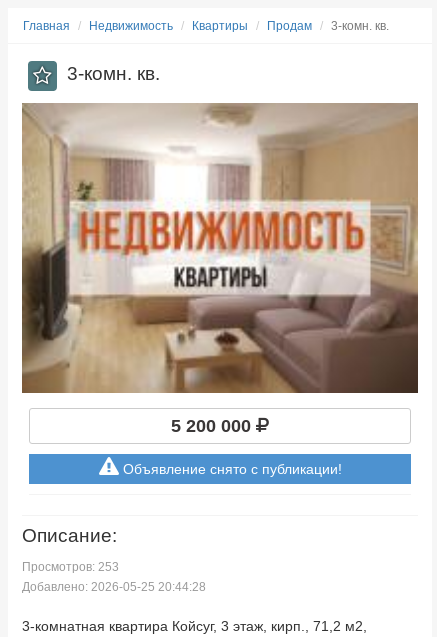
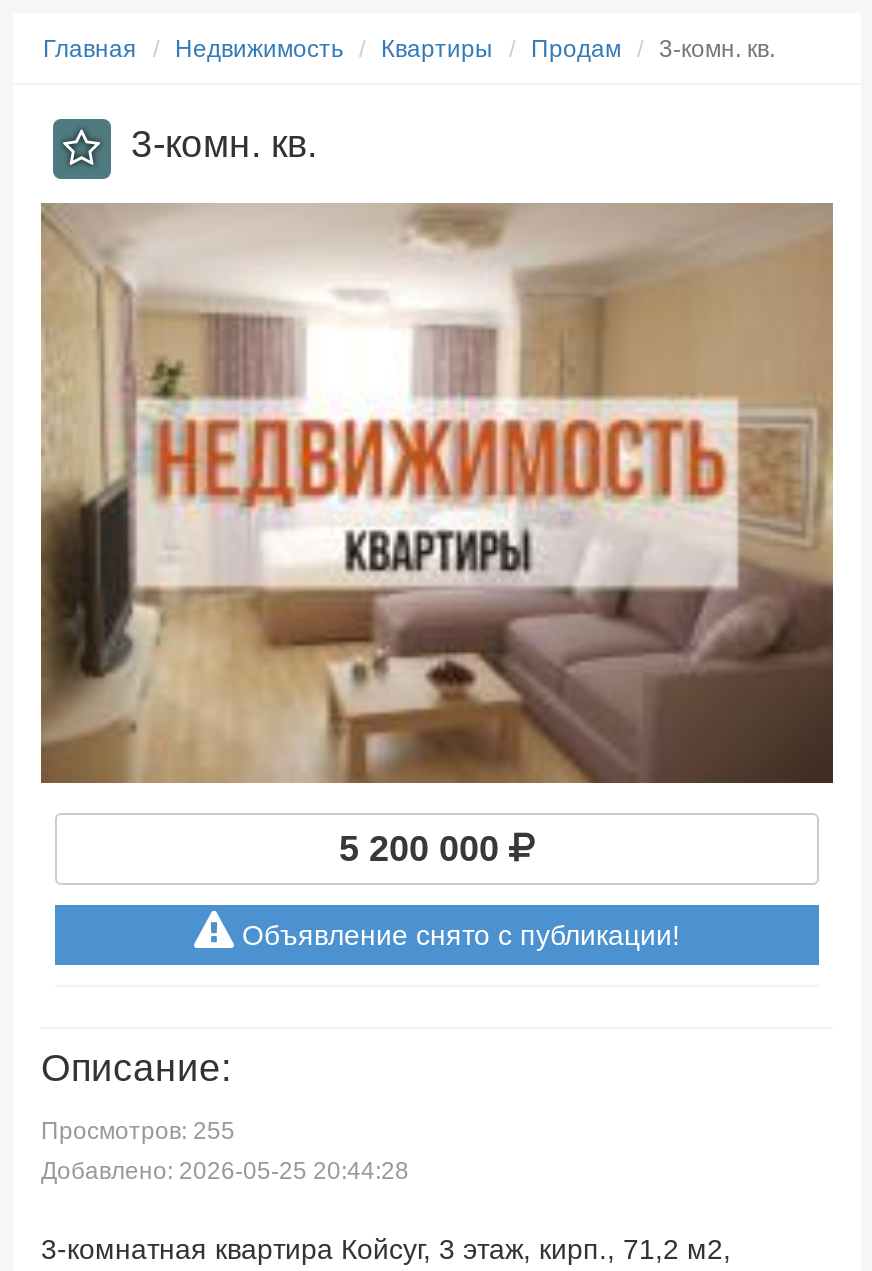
[22,560,119,574] Просмотров: 253 -> [41,1117,235,1145] Просмотров: 255

